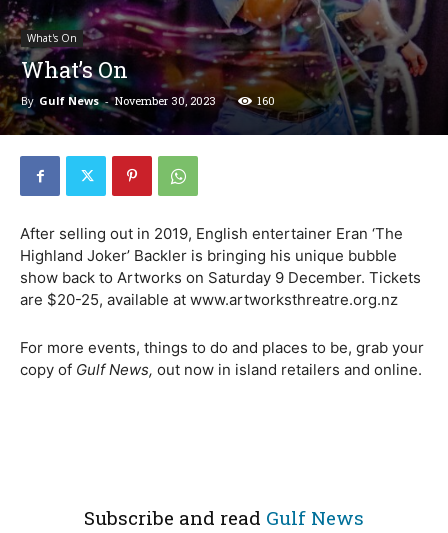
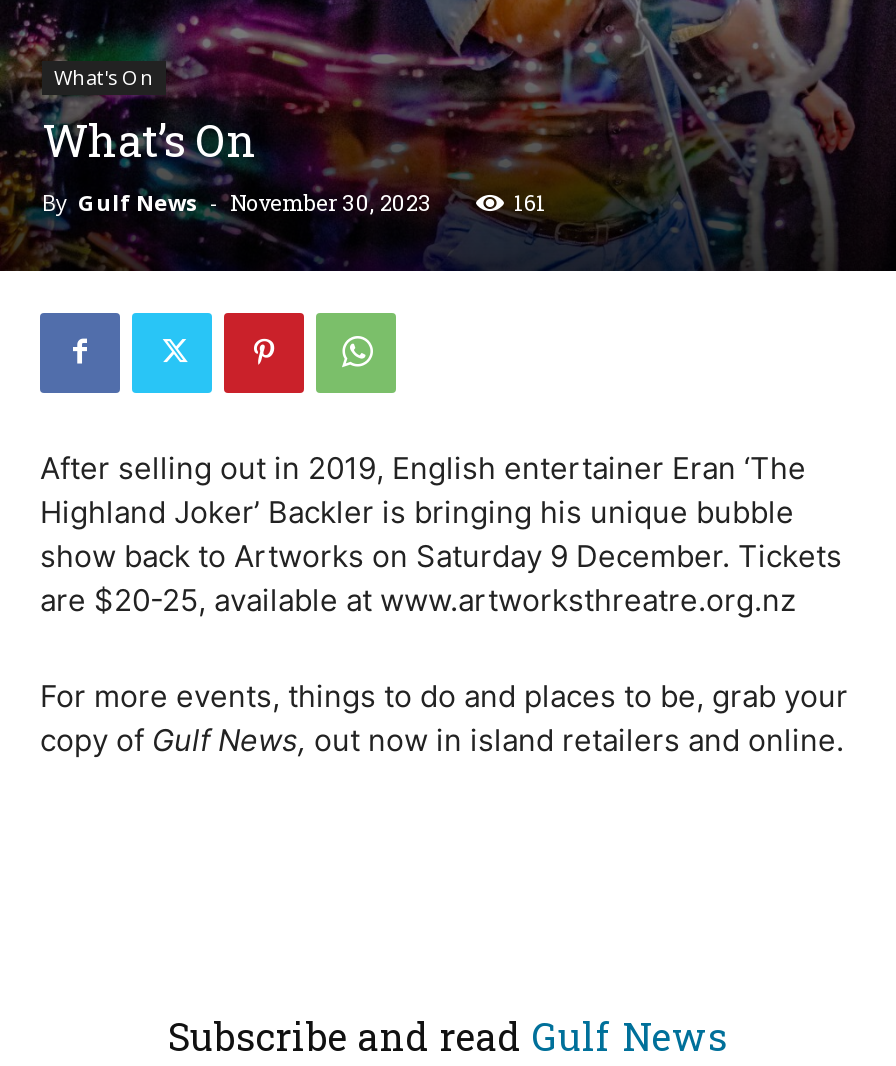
[257,93,275,108] 160 -> [514,187,546,217] 161

